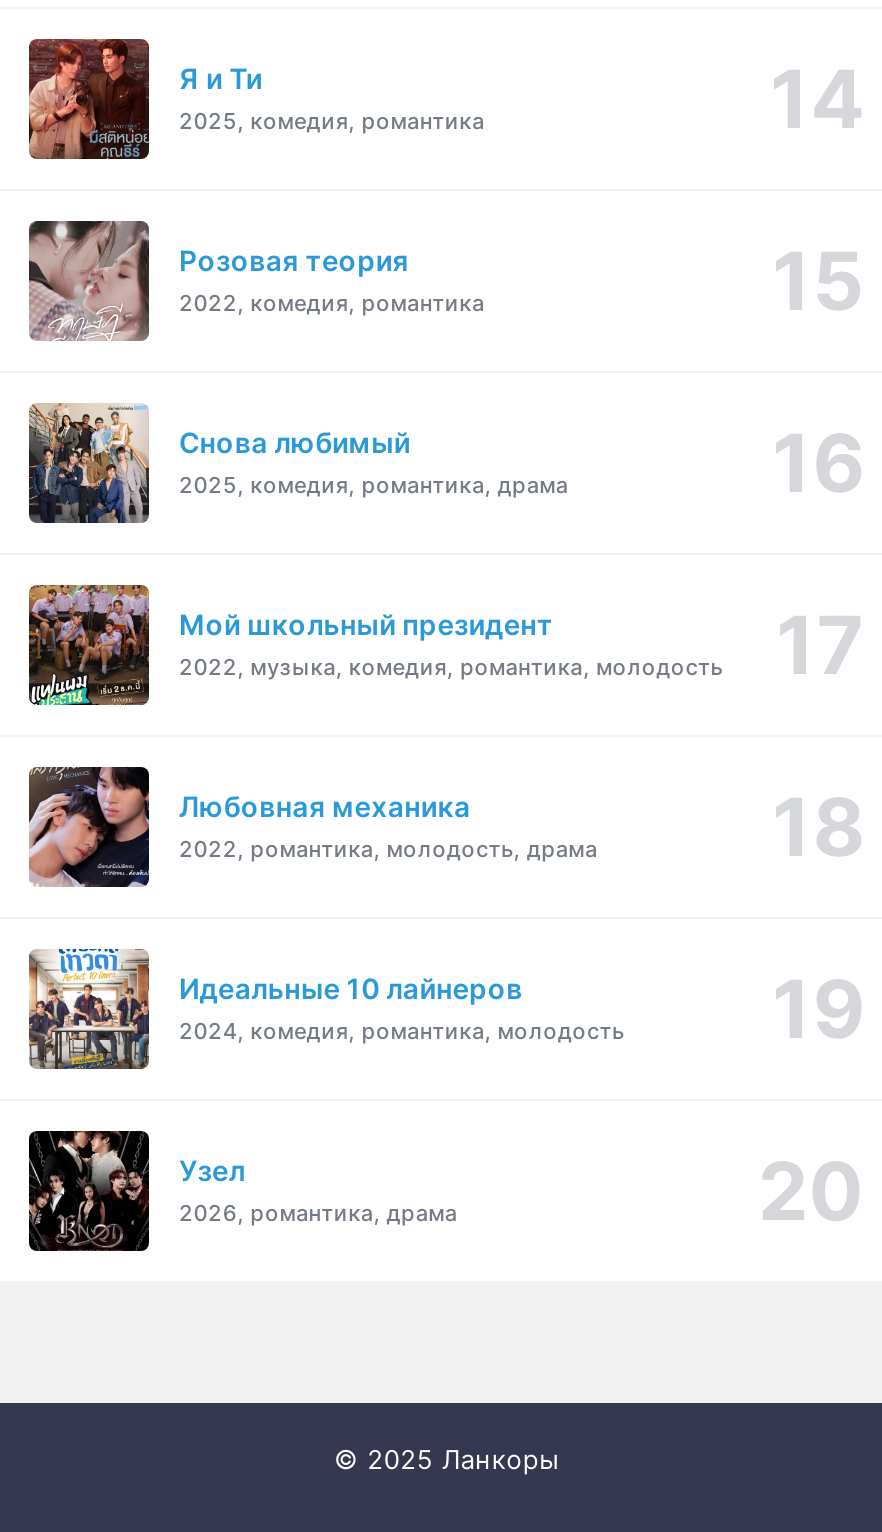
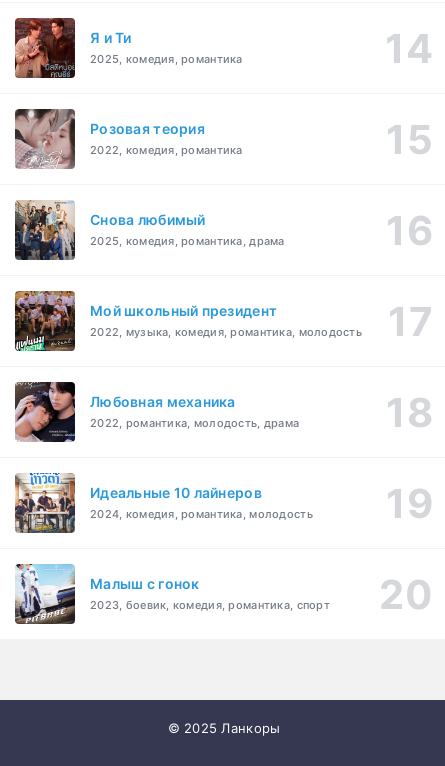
[27,1129,457,1251] [image] | Узел | 2026, романтика, драма -> [14,563,330,625] [image] | Малыш с гонок | 2023, боевик, комедия, романтика, спорт

